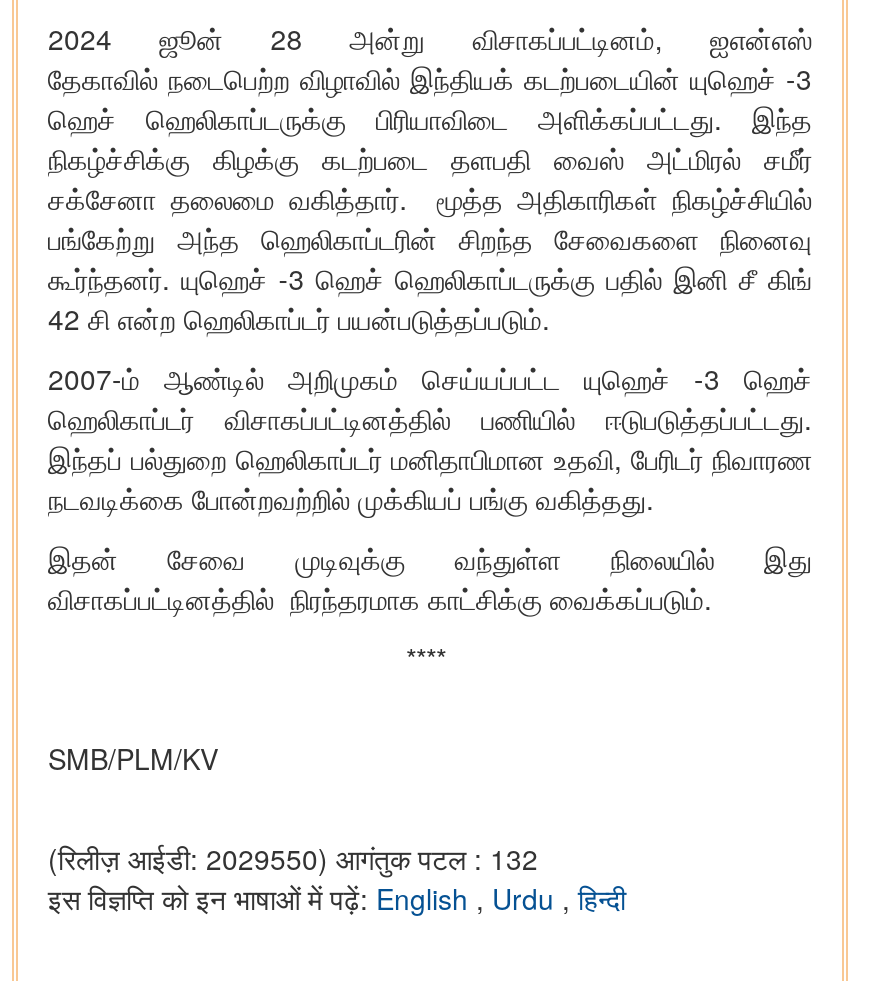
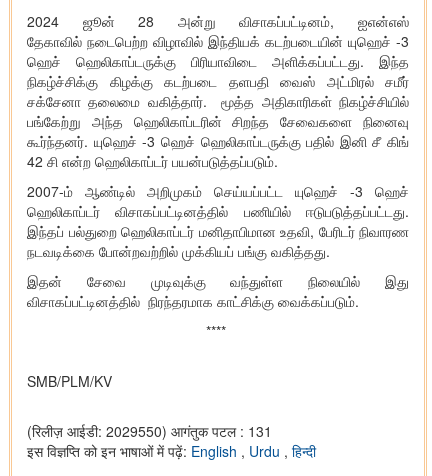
[48,839,538,879] (रिलीज़ आईडी: 2029550) आगंतुक पटल : 132 -> [27,421,272,441] (रिलीज़ आईडी: 2029550) आगंतुक पटल : 131

